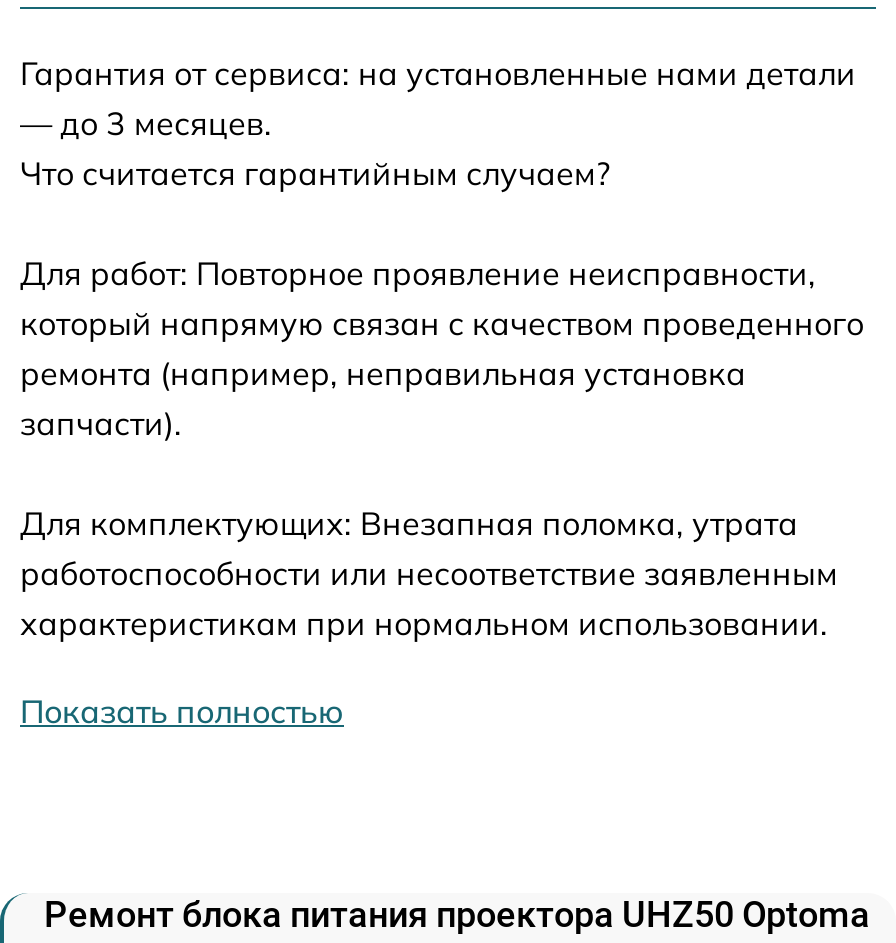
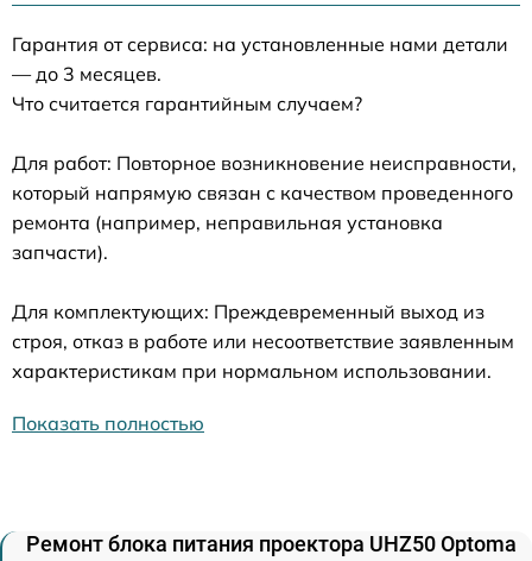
[20,252,816,292] Для работ: Повторное проявление неисправности, -> [12,150,517,174] Для работ: Повторное возникновение неисправности,
[20,502,838,592] Для комплектующих: Внезапная поломка, утрата | работоспособности или несоответствие заявленным -> [12,299,514,353] Для комплектующих: Преждевременный выход из | строя, отказ в работе или несоответствие заявленным

